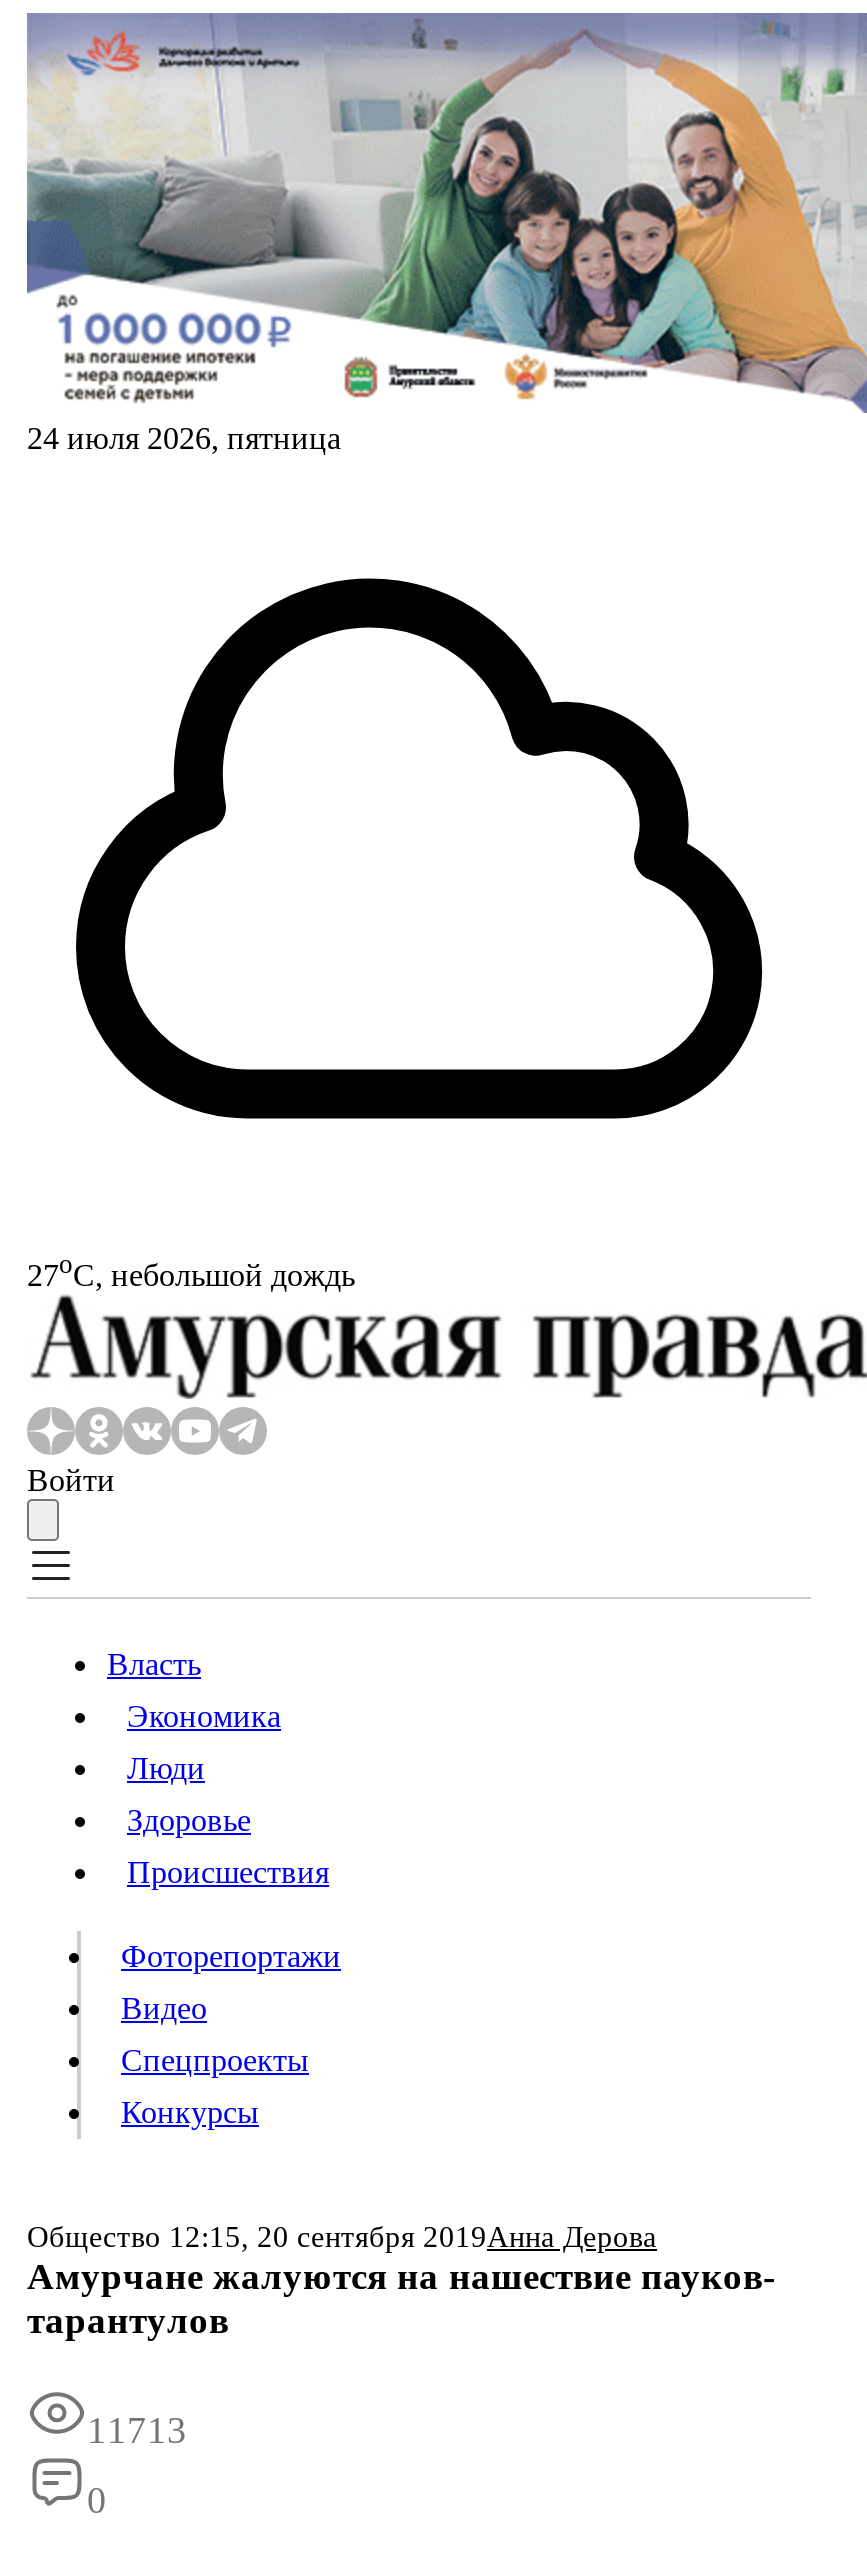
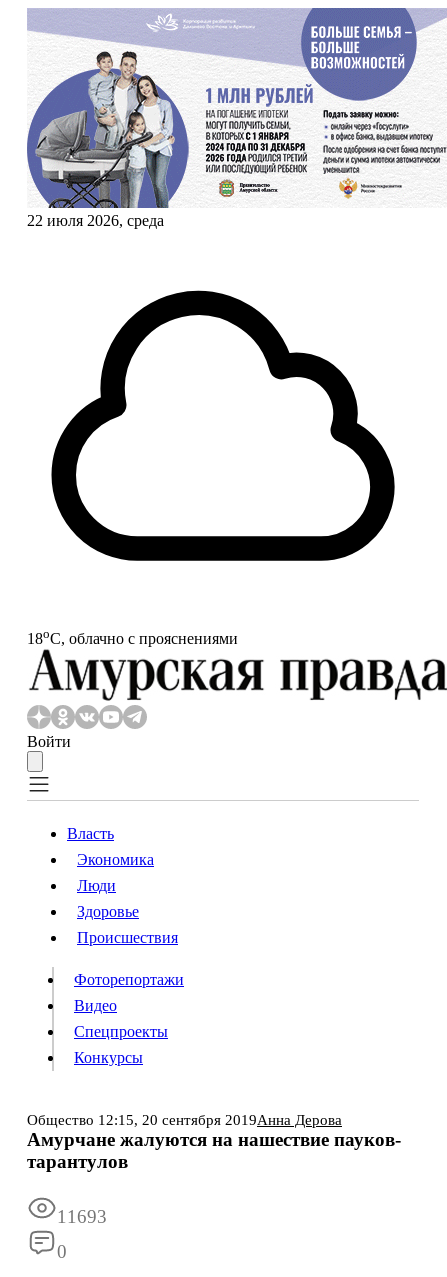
[25,15,861,455] [image] | 24 июля 2026, пятница -> [26,9,444,229] [image] | 22 июля 2026, среда
[27,1249,355,1292] 27oС, небольшой дождь -> [27,626,238,647] 18oС, облачно с прояснениями
[87,2410,187,2452] 11713 -> [57,1206,107,1227] 11693

